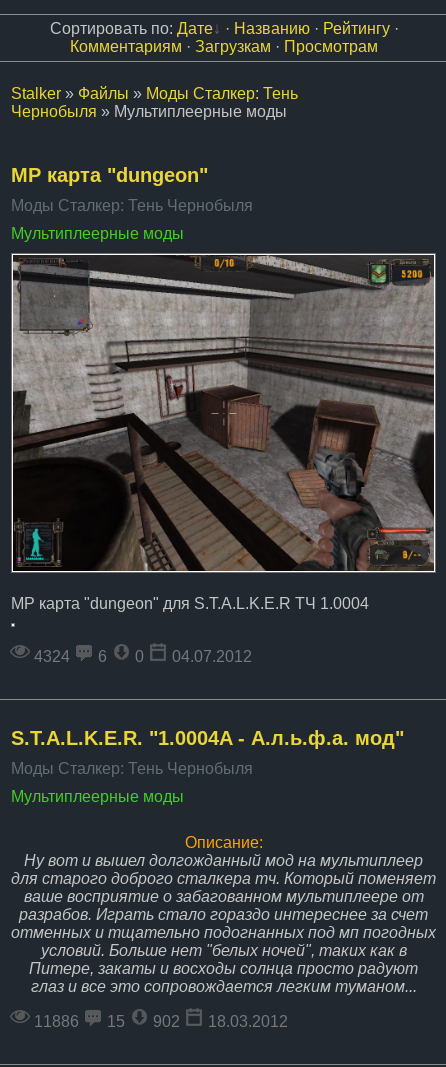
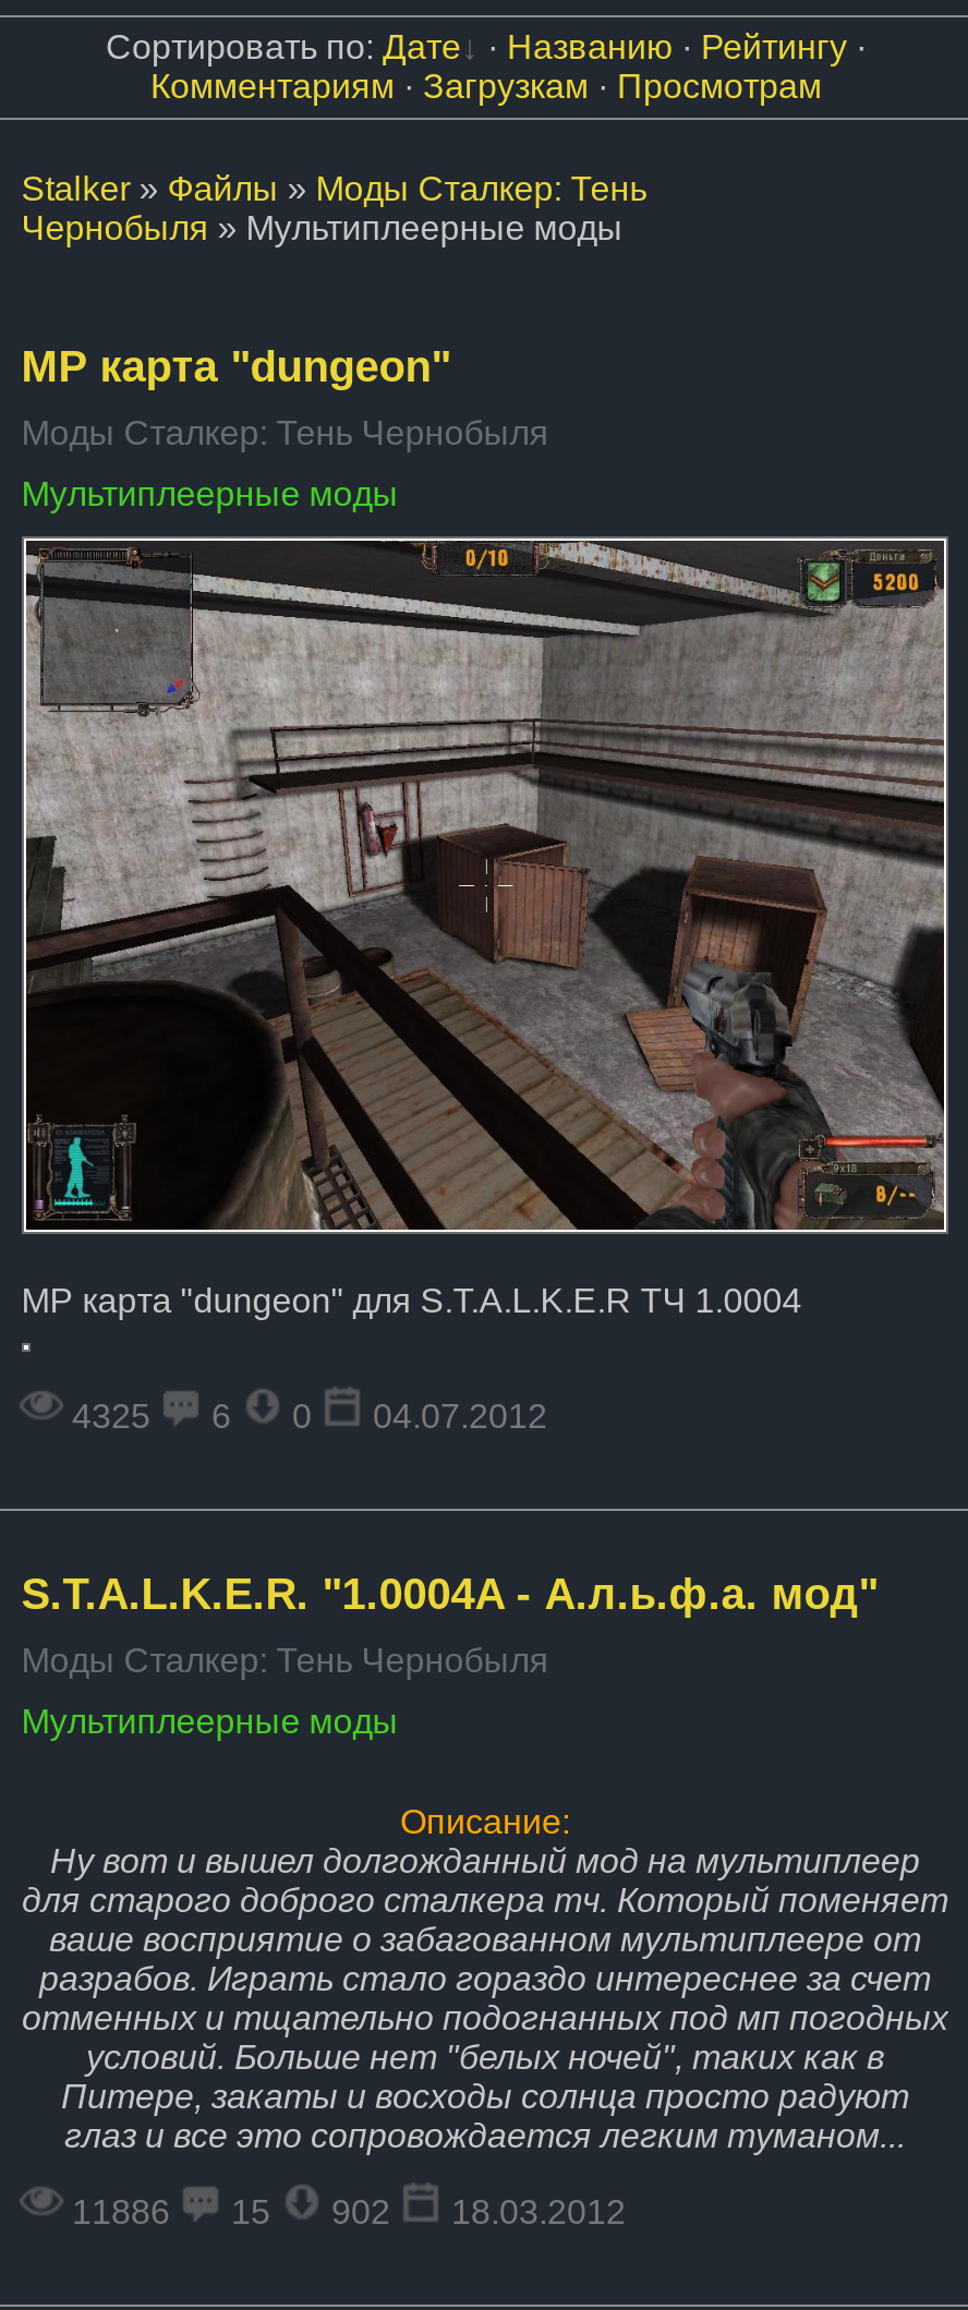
[30,648,74,665] 4324 -> [63,1397,159,1434] 4325

